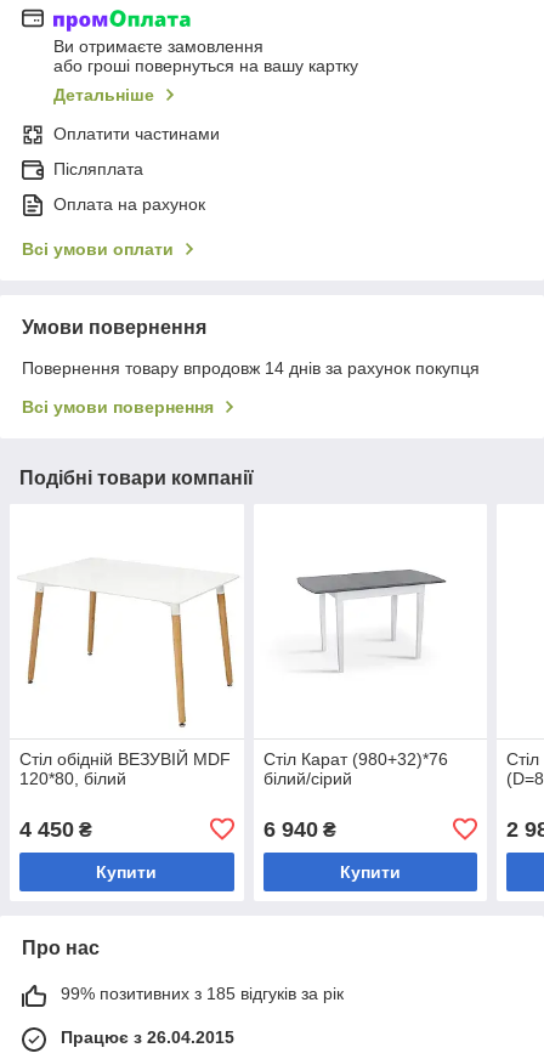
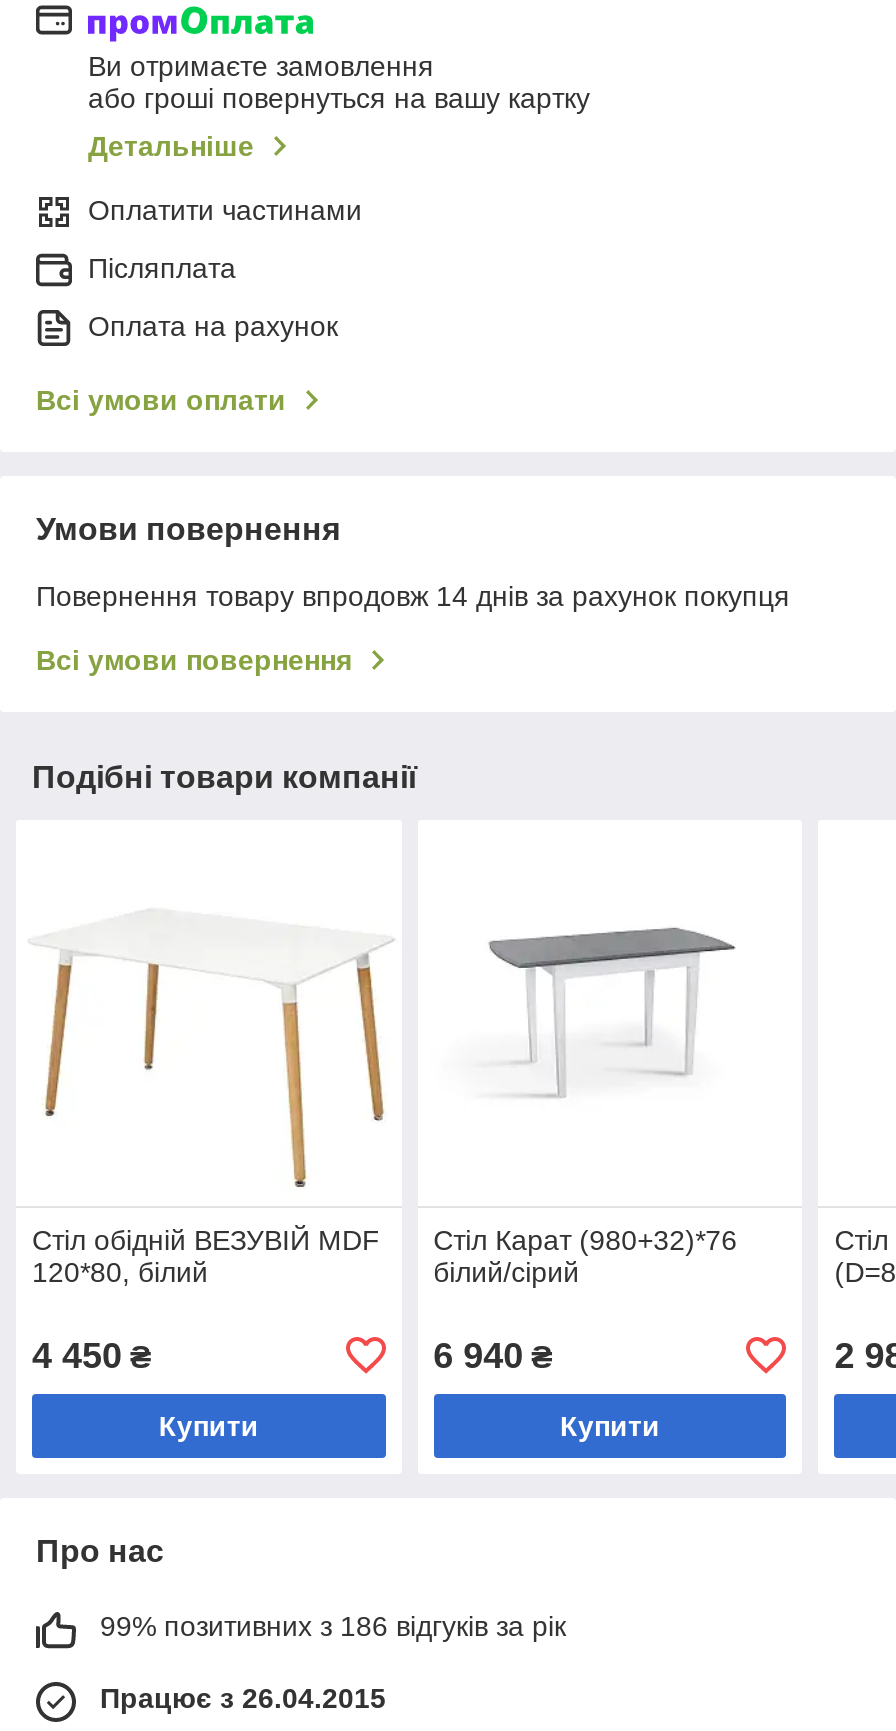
[61,983,344,1003] 99% позитивних з 185 відгуків за рік -> [100,1610,566,1642] 99% позитивних з 186 відгуків за рік

